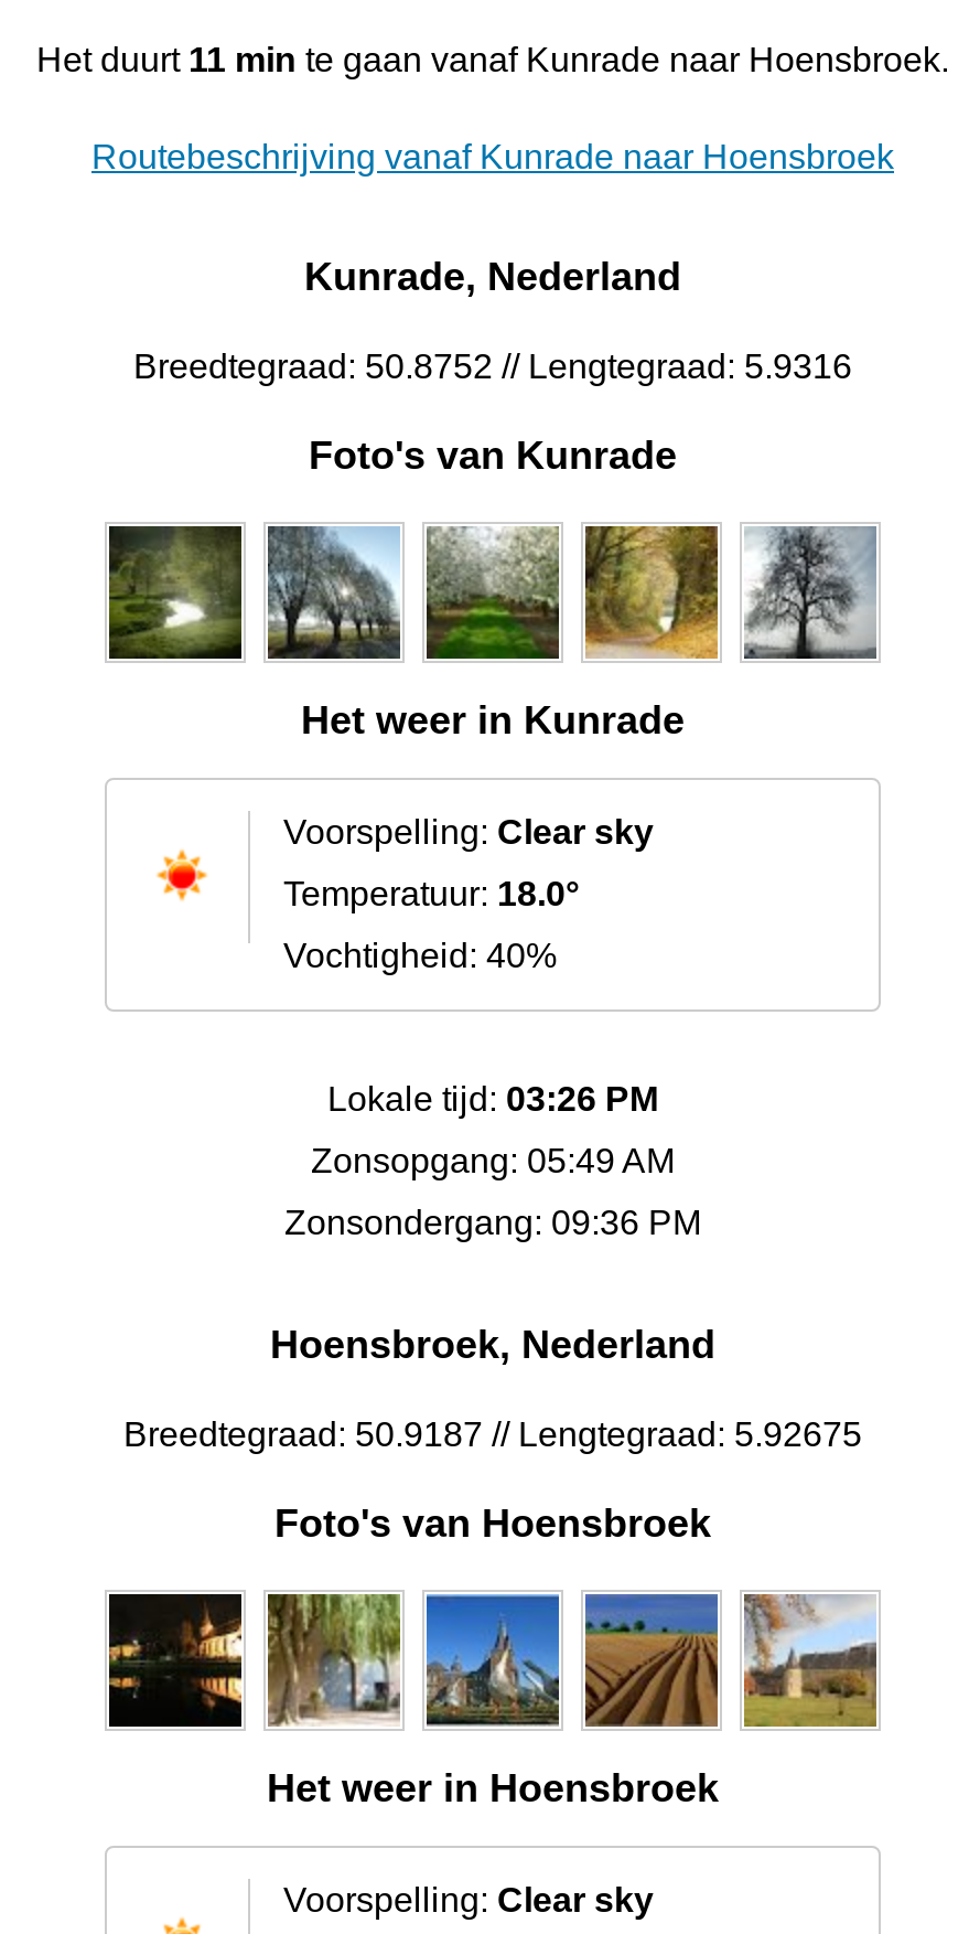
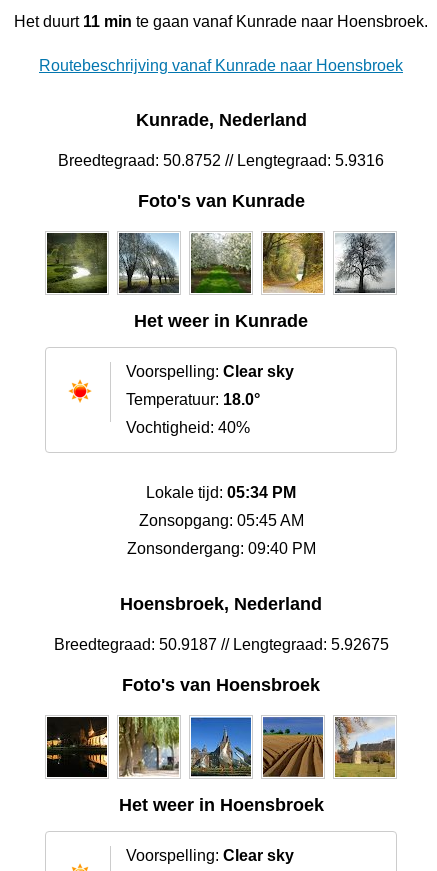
[327,1081,658,1118] Lokale tijd: 03:26 PM -> [146,484,296,501] Lokale tijd: 05:34 PM
[311,1143,675,1180] Zonsopgang: 05:49 AM -> [138,512,303,529] Zonsopgang: 05:45 AM
[284,1204,701,1242] Zonsondergang: 09:36 PM -> [126,540,315,557] Zonsondergang: 09:40 PM

